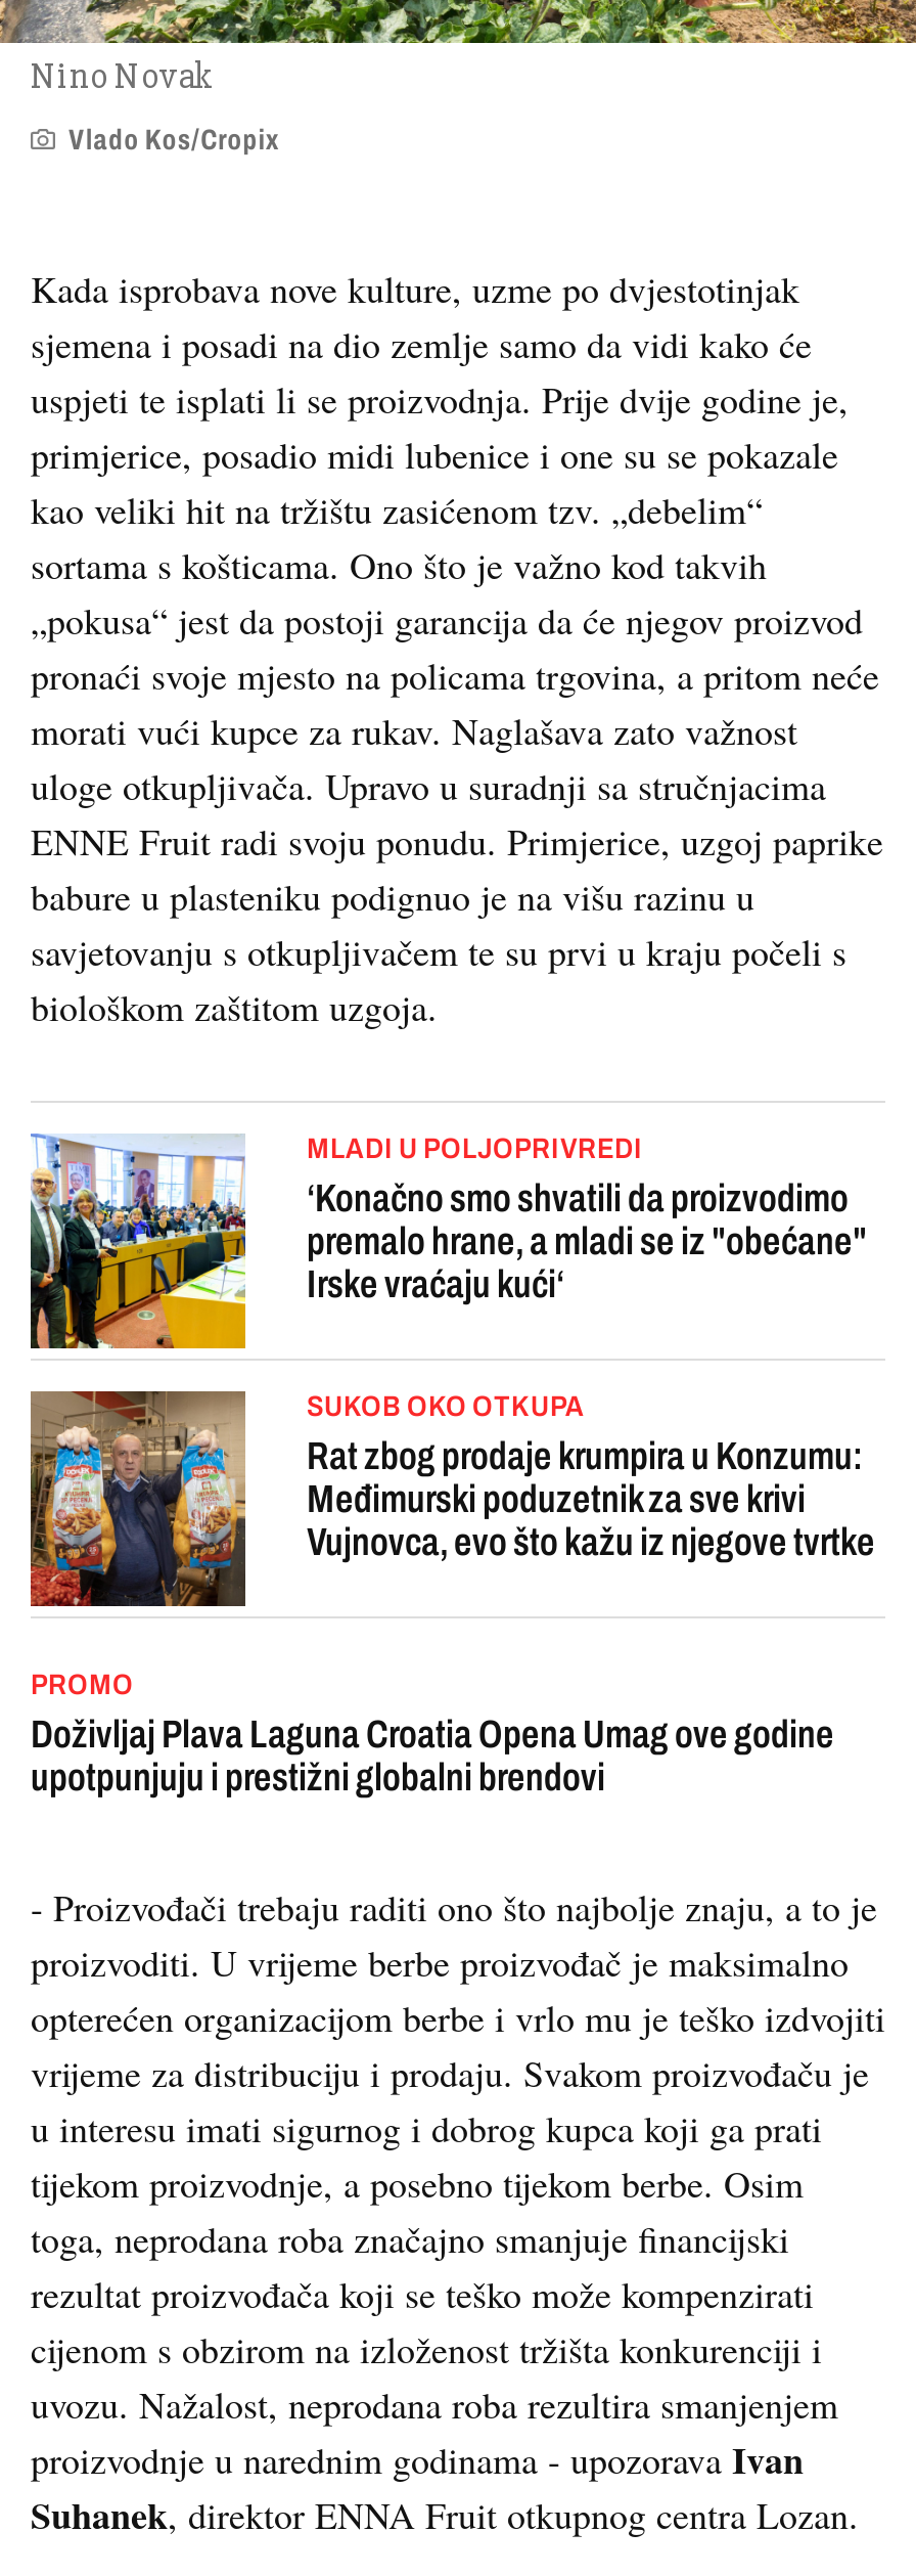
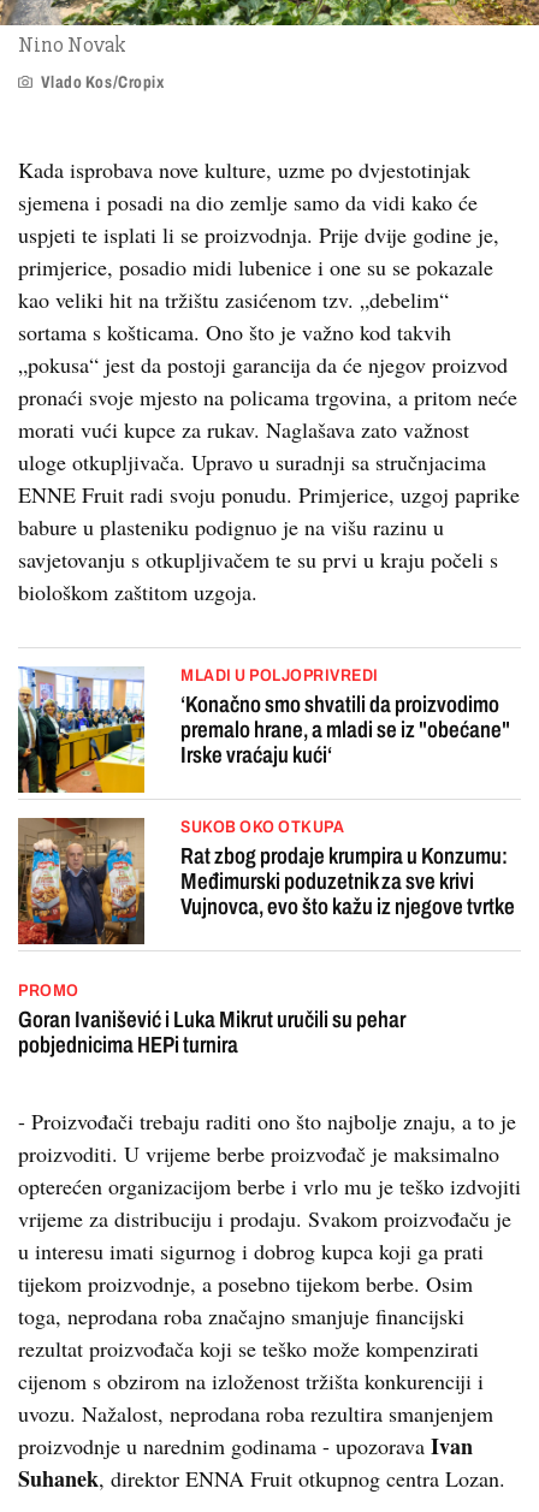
[31,1712,834,1798] Doživljaj Plava Laguna Croatia Opena Umag ove godine | upotpunjuju i prestižni globalni brendovi -> [18,1006,405,1057] Goran Ivanišević i Luka Mikrut uručili su pehar | pobjednicima HEPi turnira

